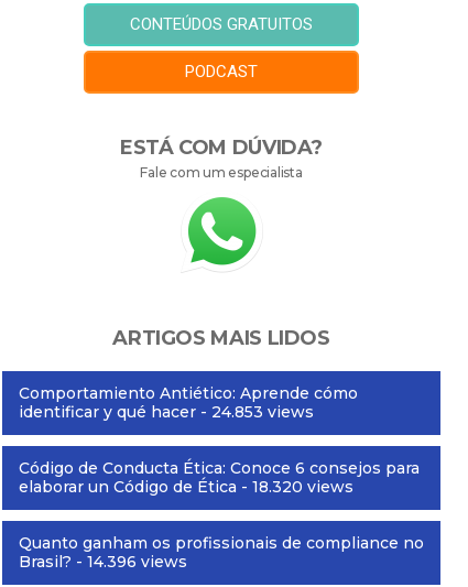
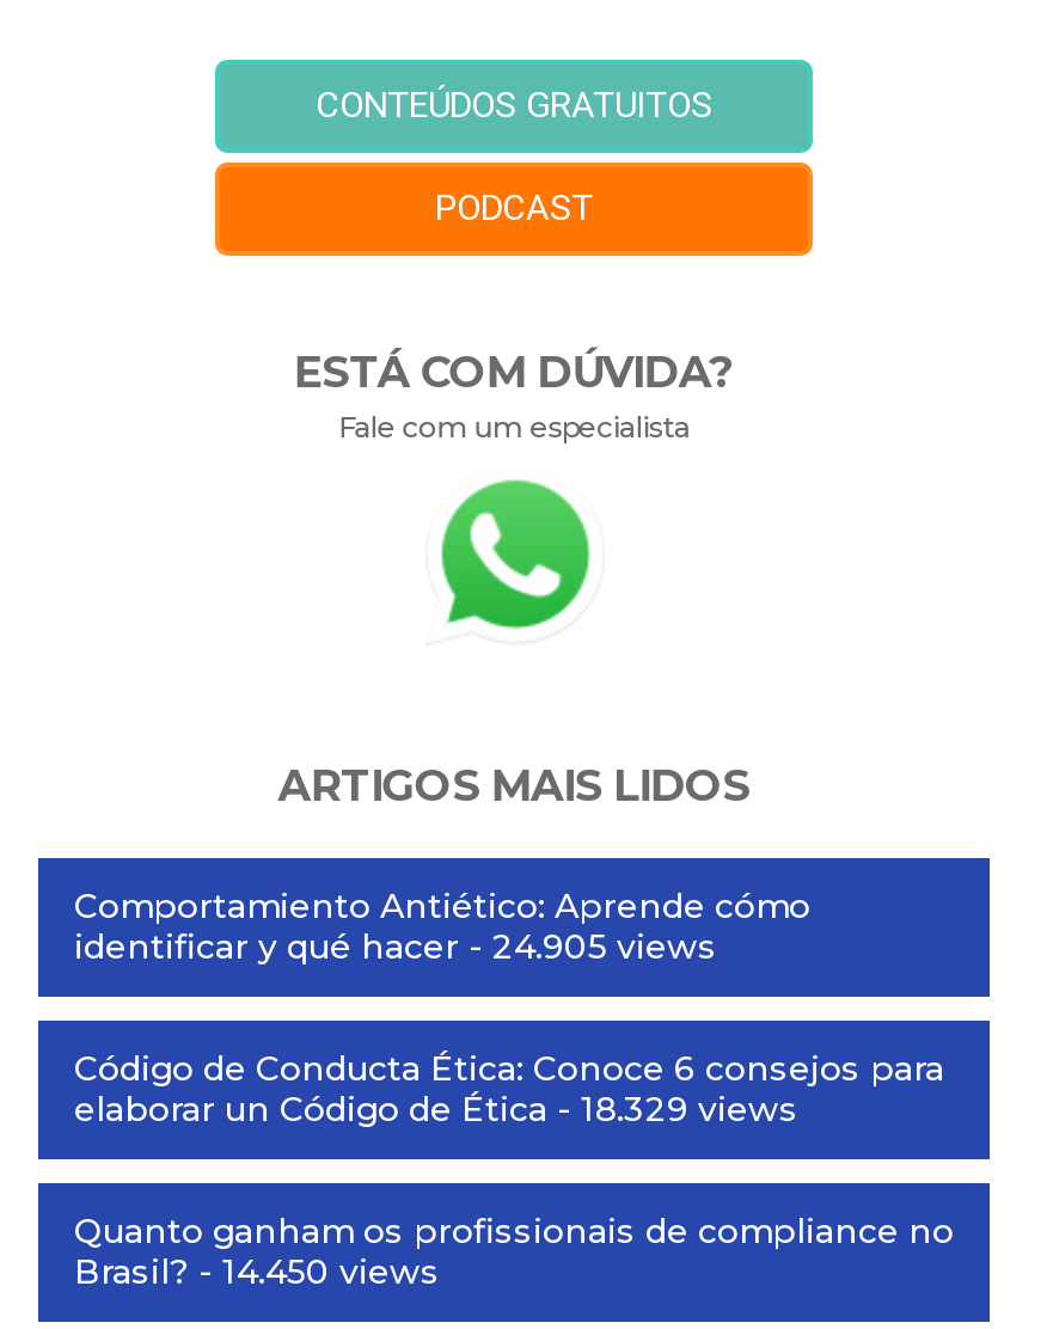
[19,403,314,422] identificar y qué hacer - 24.853 views -> [74,924,717,967] identificar y qué hacer - 24.905 views
[19,477,353,497] elaborar un Código de Ética - 18.320 views -> [74,1086,798,1129] elaborar un Código de Ética - 18.329 views
[19,552,187,572] Brasil? - 14.396 views -> [74,1249,440,1292] Brasil? - 14.450 views

